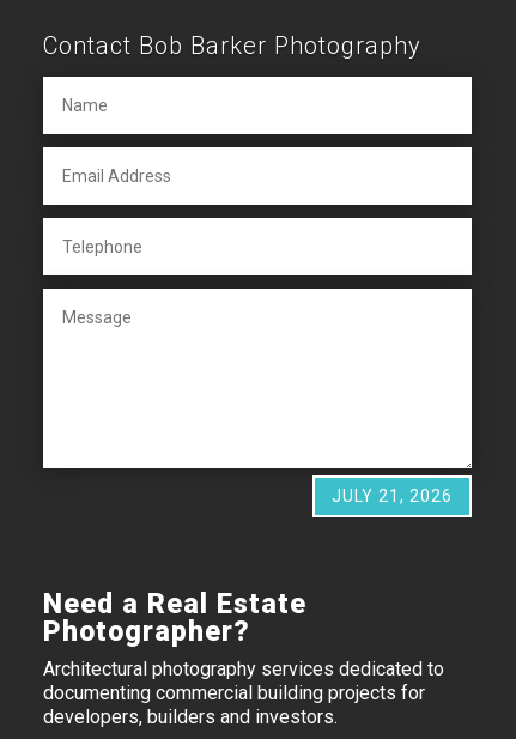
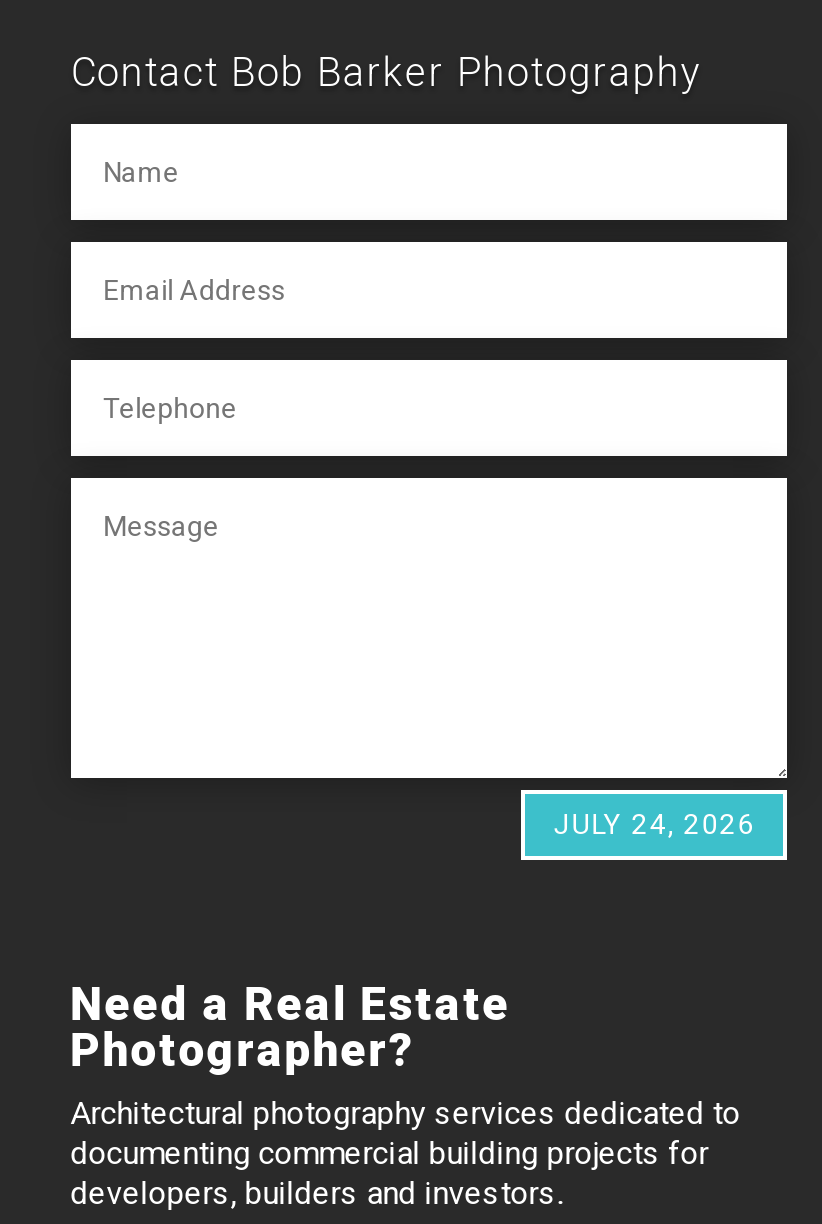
[332,486,453,505] JULY 21, 2026 -> [553,808,755,840] JULY 24, 2026

